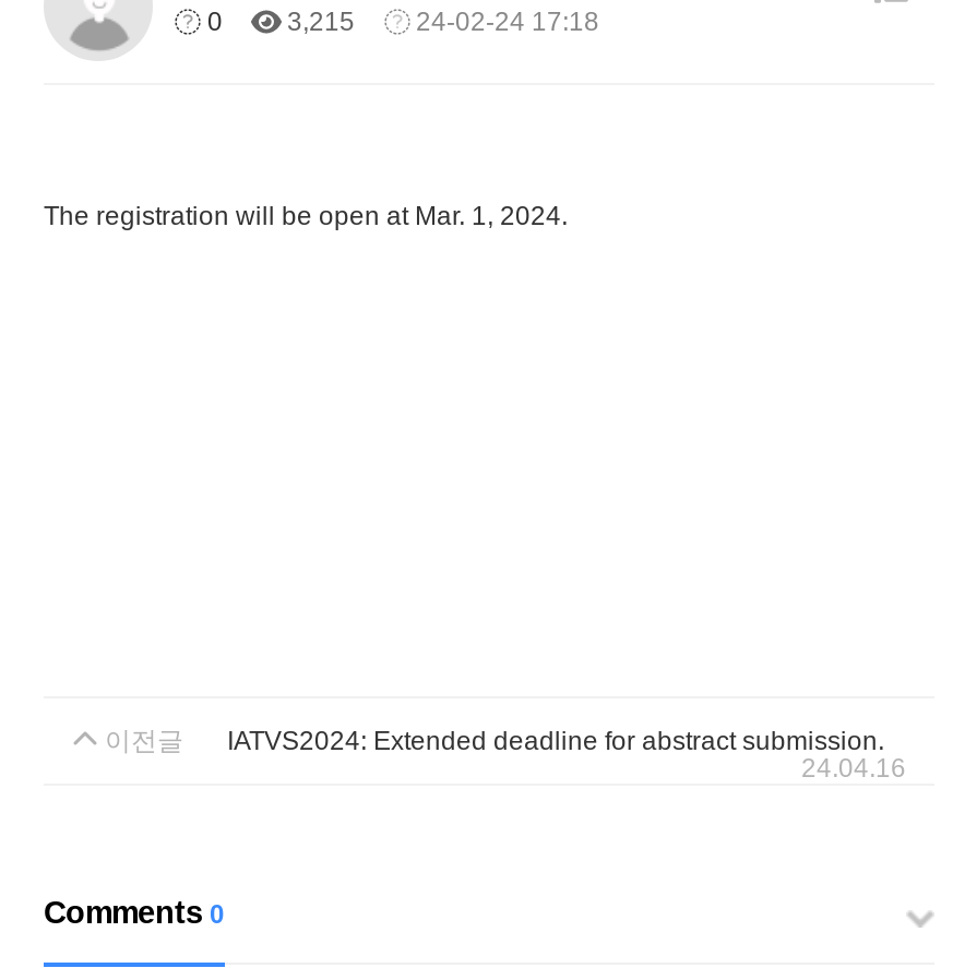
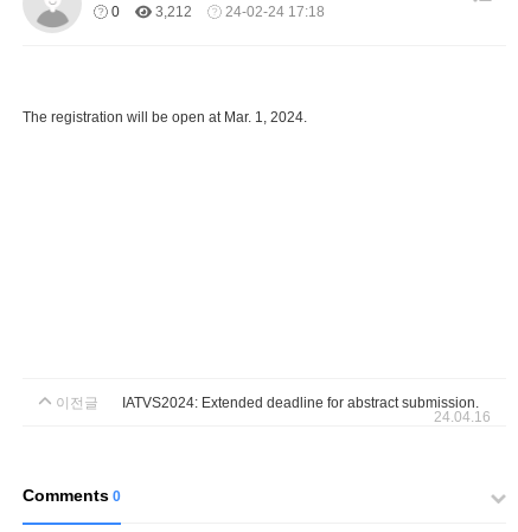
[201,7,599,37] 0 3,215 24-02-24 17:18 -> [108,4,324,20] 0 3,212 24-02-24 17:18

